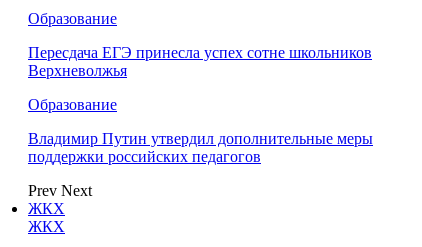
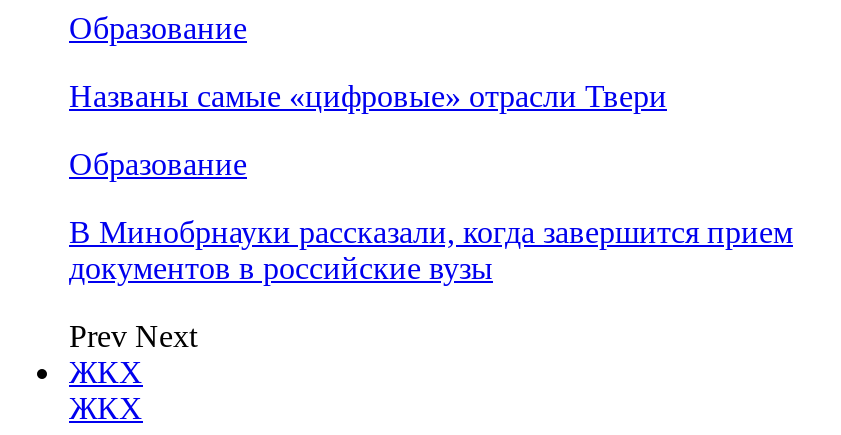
[28,44,372,79] Пересдача ЕГЭ принесла успех сотне школьников | Верхневолжья -> [69,79,667,113] Названы самые «цифровые» отрасли Твери
[28,130,373,165] Владимир Путин утвердил дополнительные меры | поддержки российских педагогов -> [69,215,793,285] В Минобрнауки рассказали, когда завершится прием | документов в российские вузы

